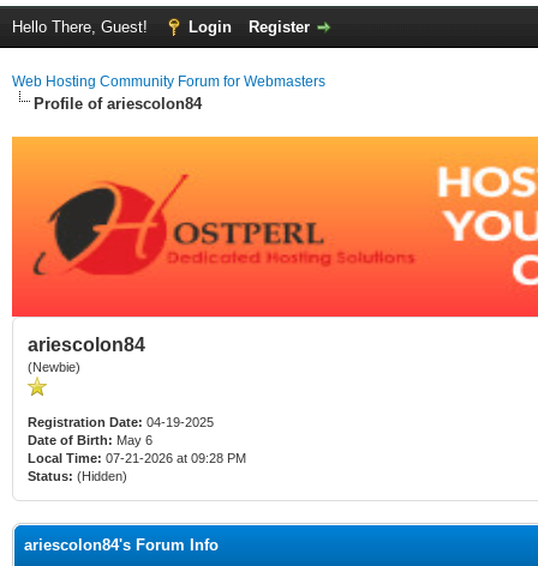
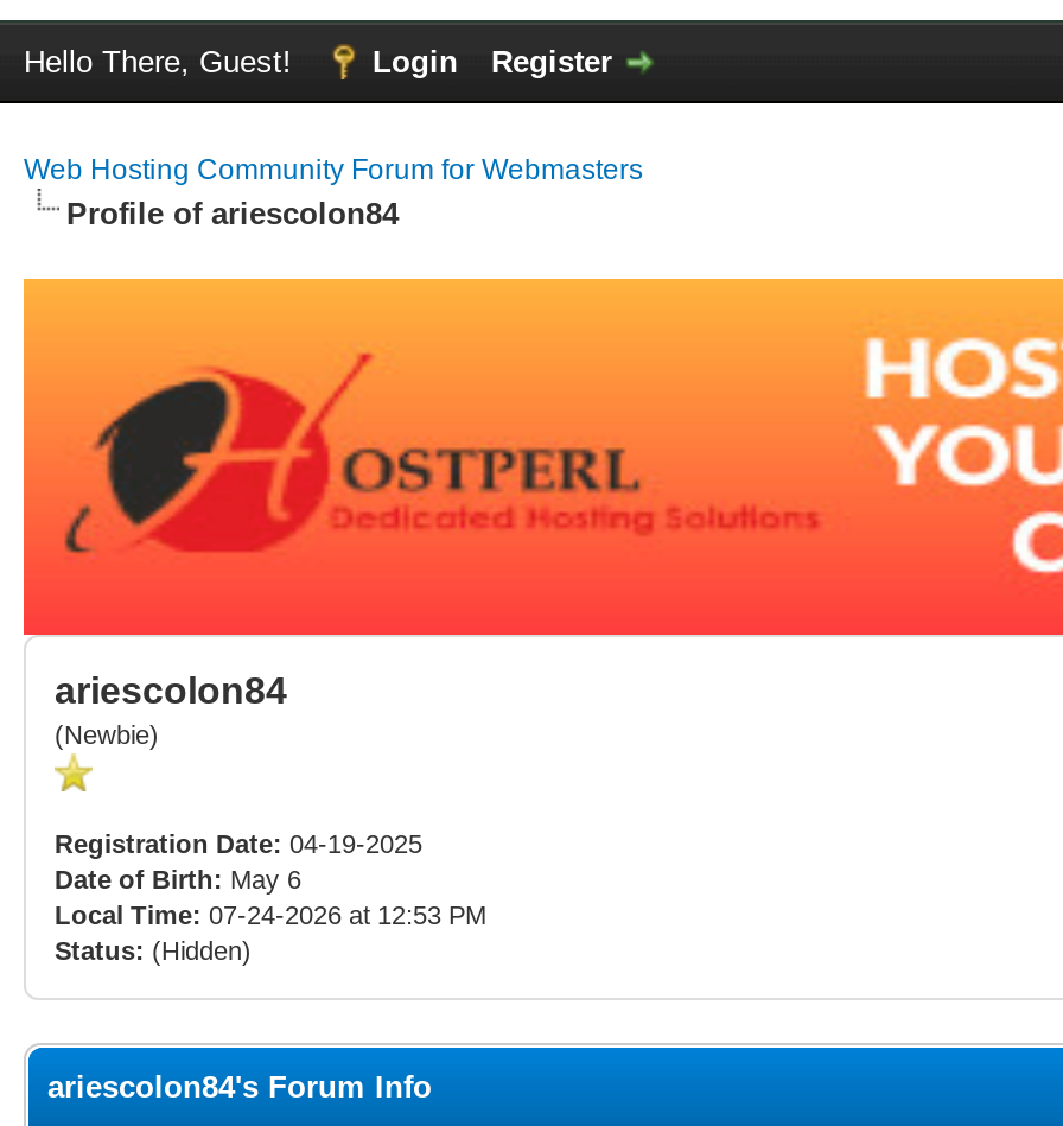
[28,451,246,465] Local Time: 07-21-2026 at 09:28 PM -> [55,901,486,929] Local Time: 07-24-2026 at 12:53 PM

